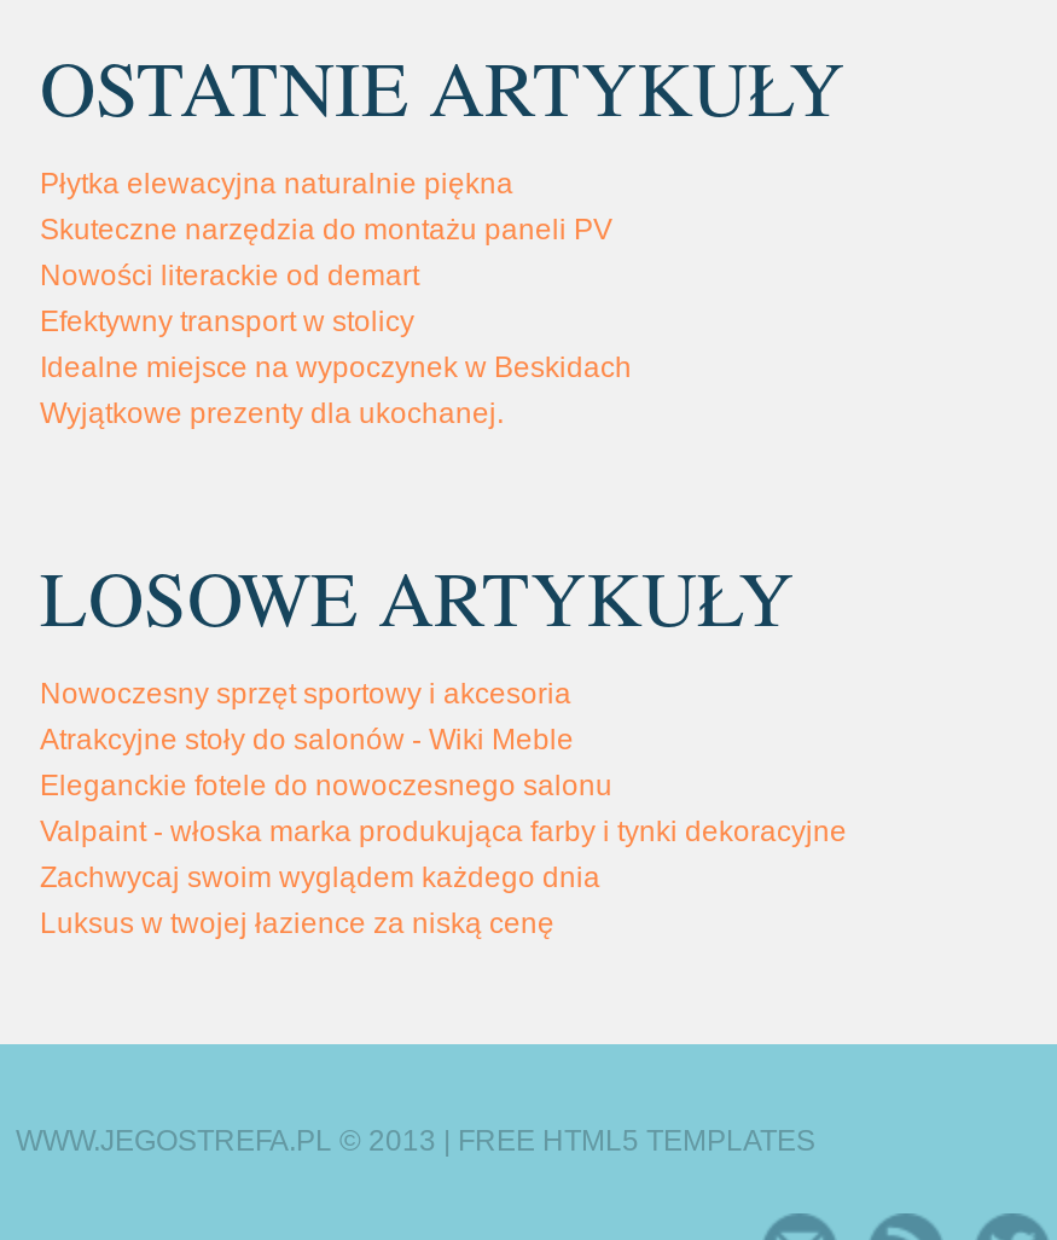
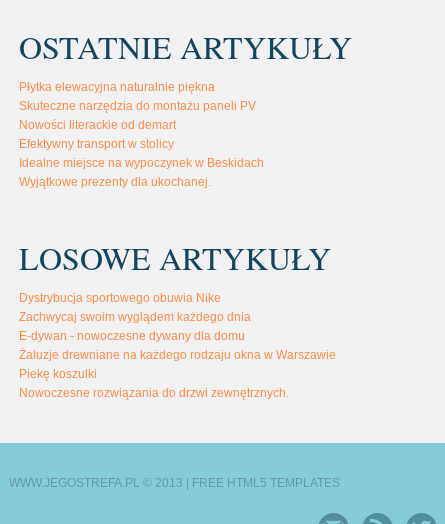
[40,676,847,847] Nowoczesny sprzęt sportowy i akcesoria | Atrakcyjne stoły do salonów - Wiki Meble | Eleganckie fotele do nowoczesnego salonu | Valpaint - włoska marka produkująca farby i tynki dekoracyjne -> [19,290,221,304] Dystrybucja sportowego obuwia Nike
moved [40,859,600,893] -> [19,309,251,323]: Zachwycaj swoim wyglądem każdego dnia
[40,905,554,939] Luksus w twojej łazience za niską cenę -> [19,328,336,399] E-dywan - nowoczesne dywany dla domu | Żaluzje drewniane na każdego rodzaju okna w Warszawie | Piekę koszulki | Nowoczesne rozwiązania do drzwi zewnętrznych.

